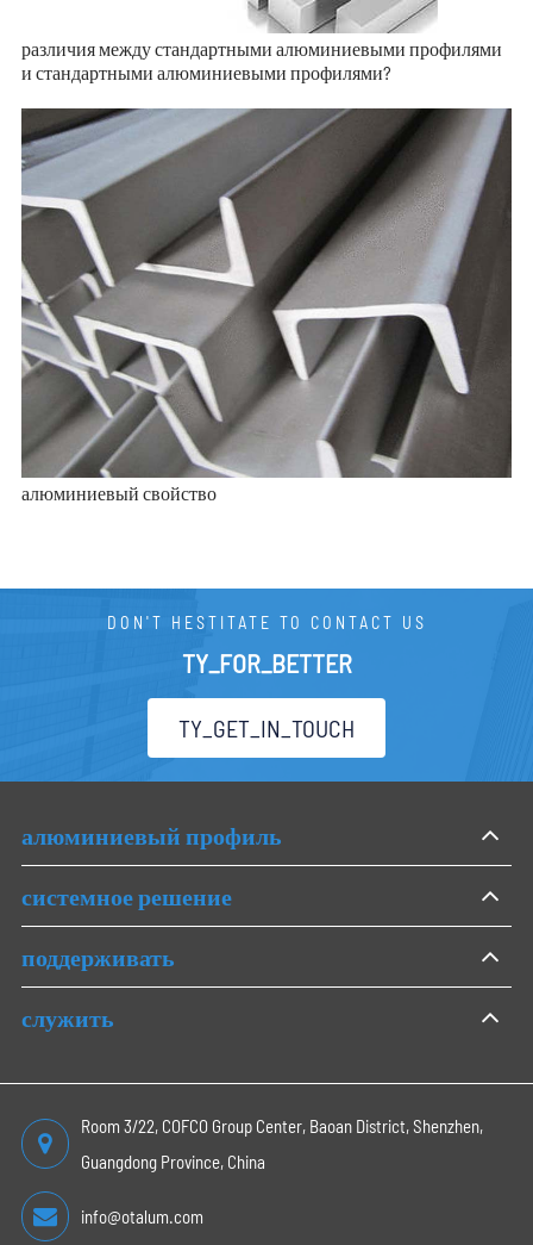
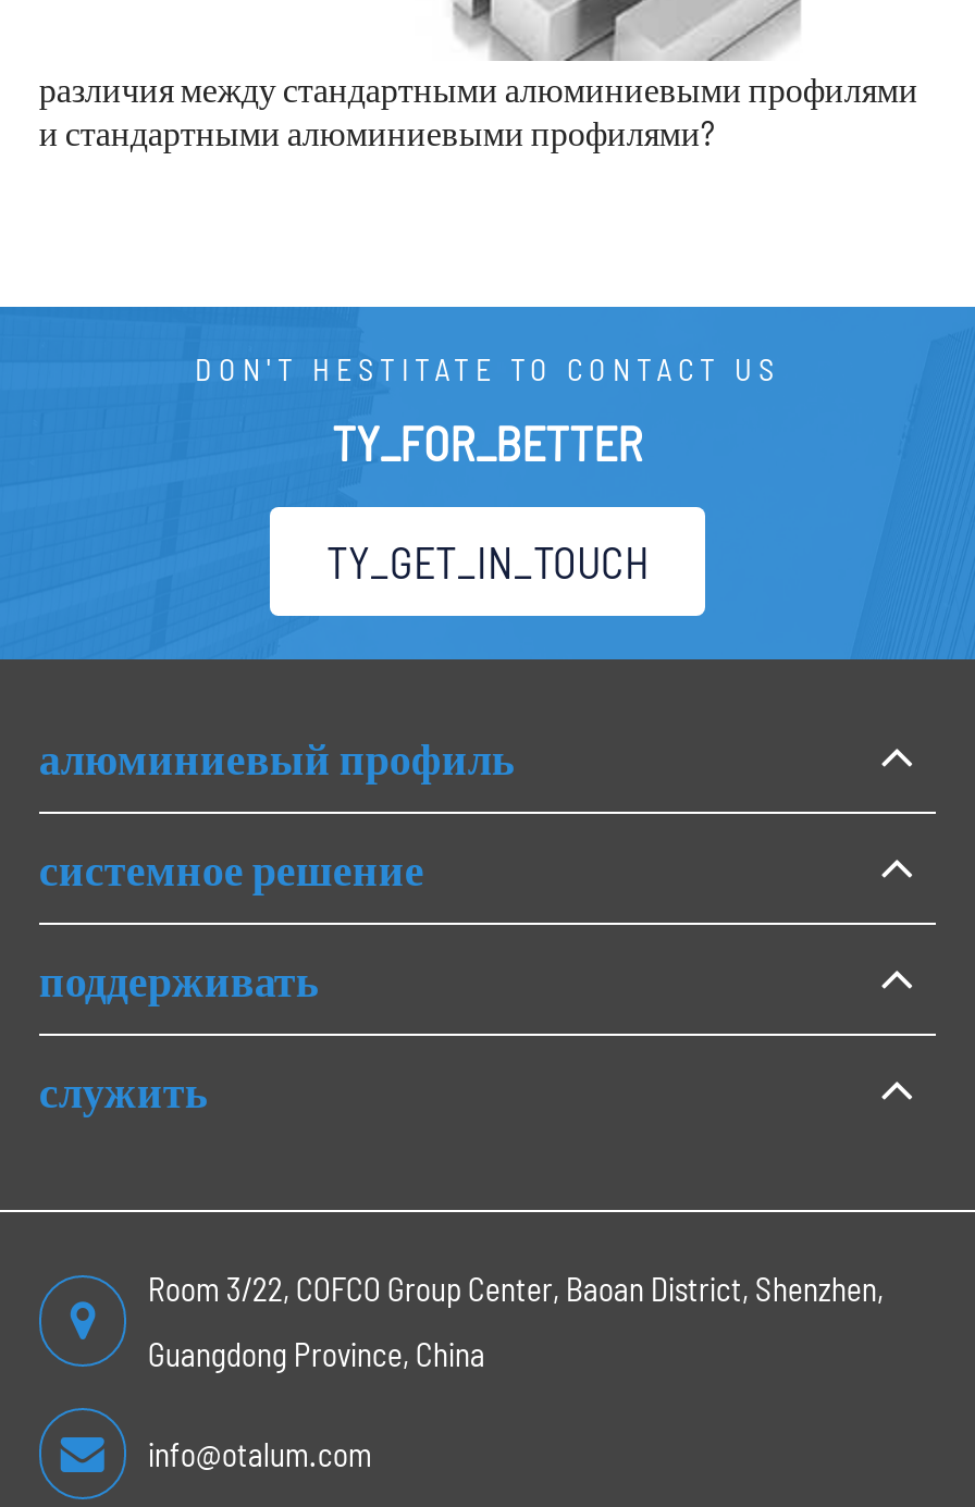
[20,107,513,503] [image] | алюминиевый свойство -> none

